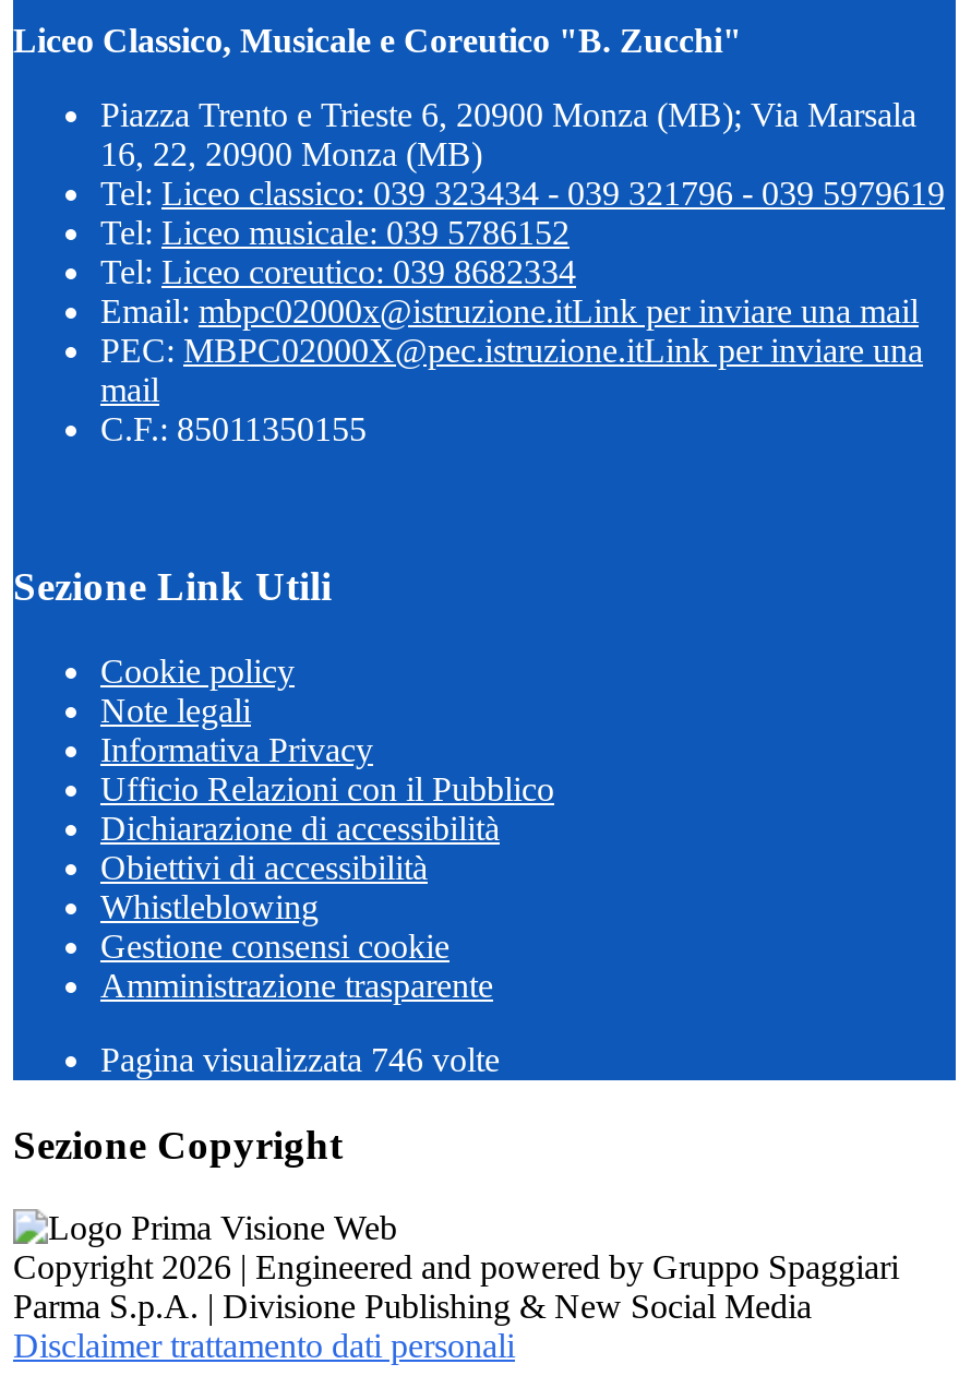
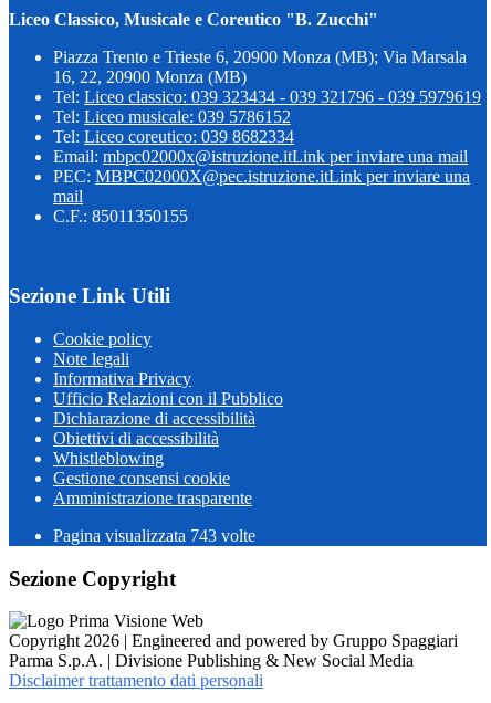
[100,1041,500,1078] Pagina visualizzata 746 volte -> [53,526,255,545] Pagina visualizzata 743 volte

